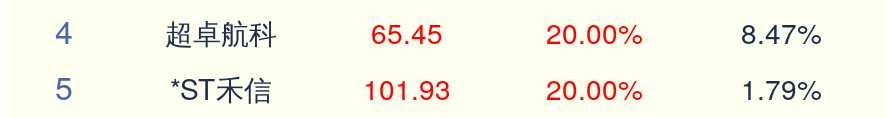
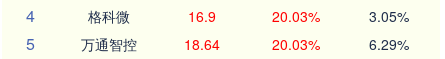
[165,12,821,52] 超卓航科 | 65.45 | 20.00% | 8.47% -> [88,6,409,26] 格科微 | 16.9 | 20.03% | 3.05%
[170,68,821,108] *ST禾信 | 101.93 | 20.00% | 1.79% -> [81,34,409,54] 万通智控 | 18.64 | 20.03% | 6.29%

